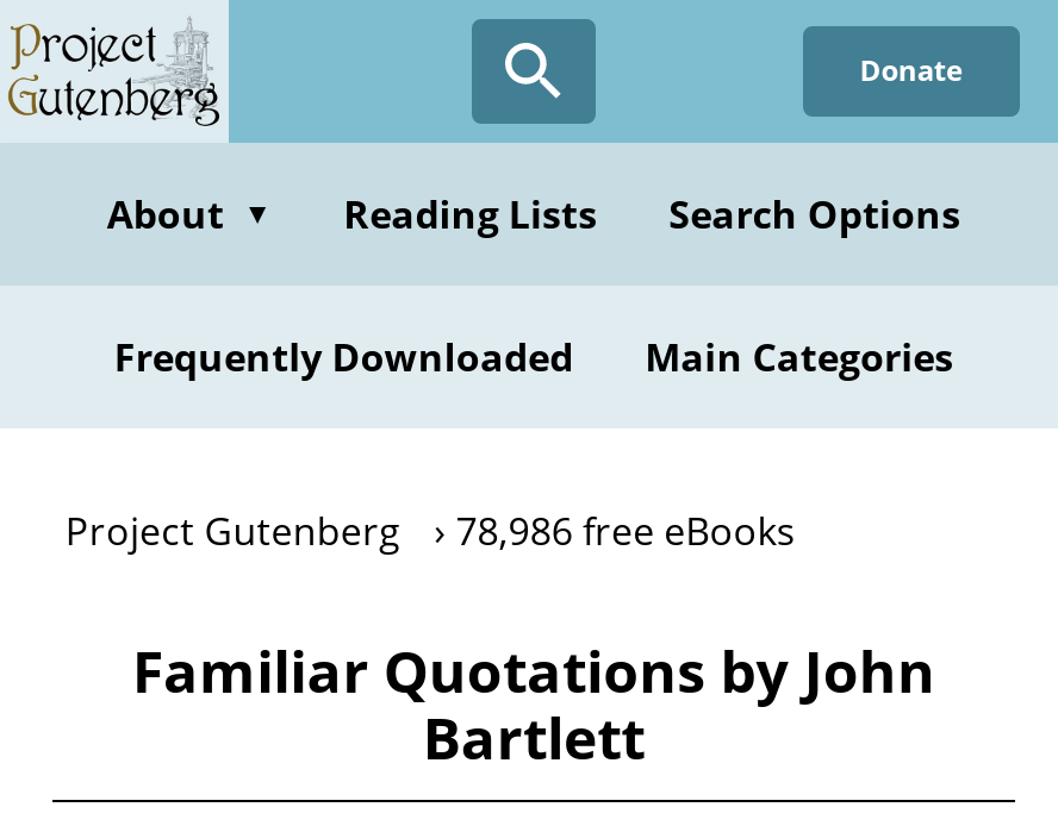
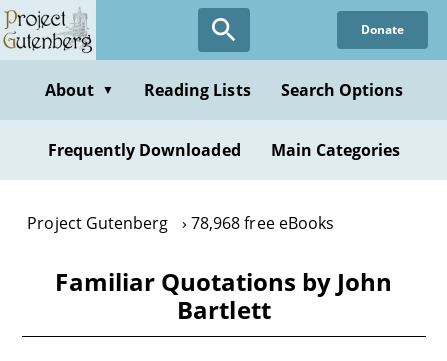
[65,505,796,557] Project Gutenberg 78,986 free eBooks -> [27,212,334,234] Project Gutenberg 78,968 free eBooks

